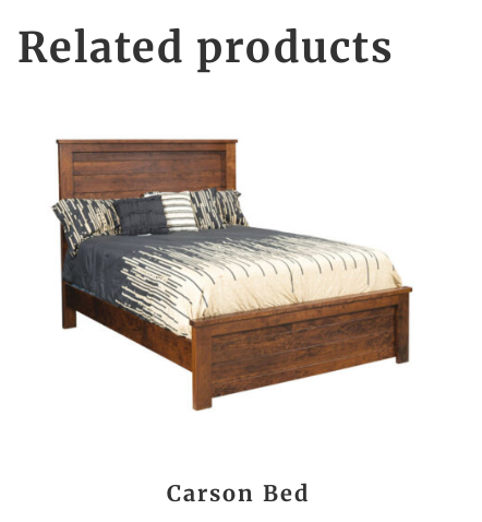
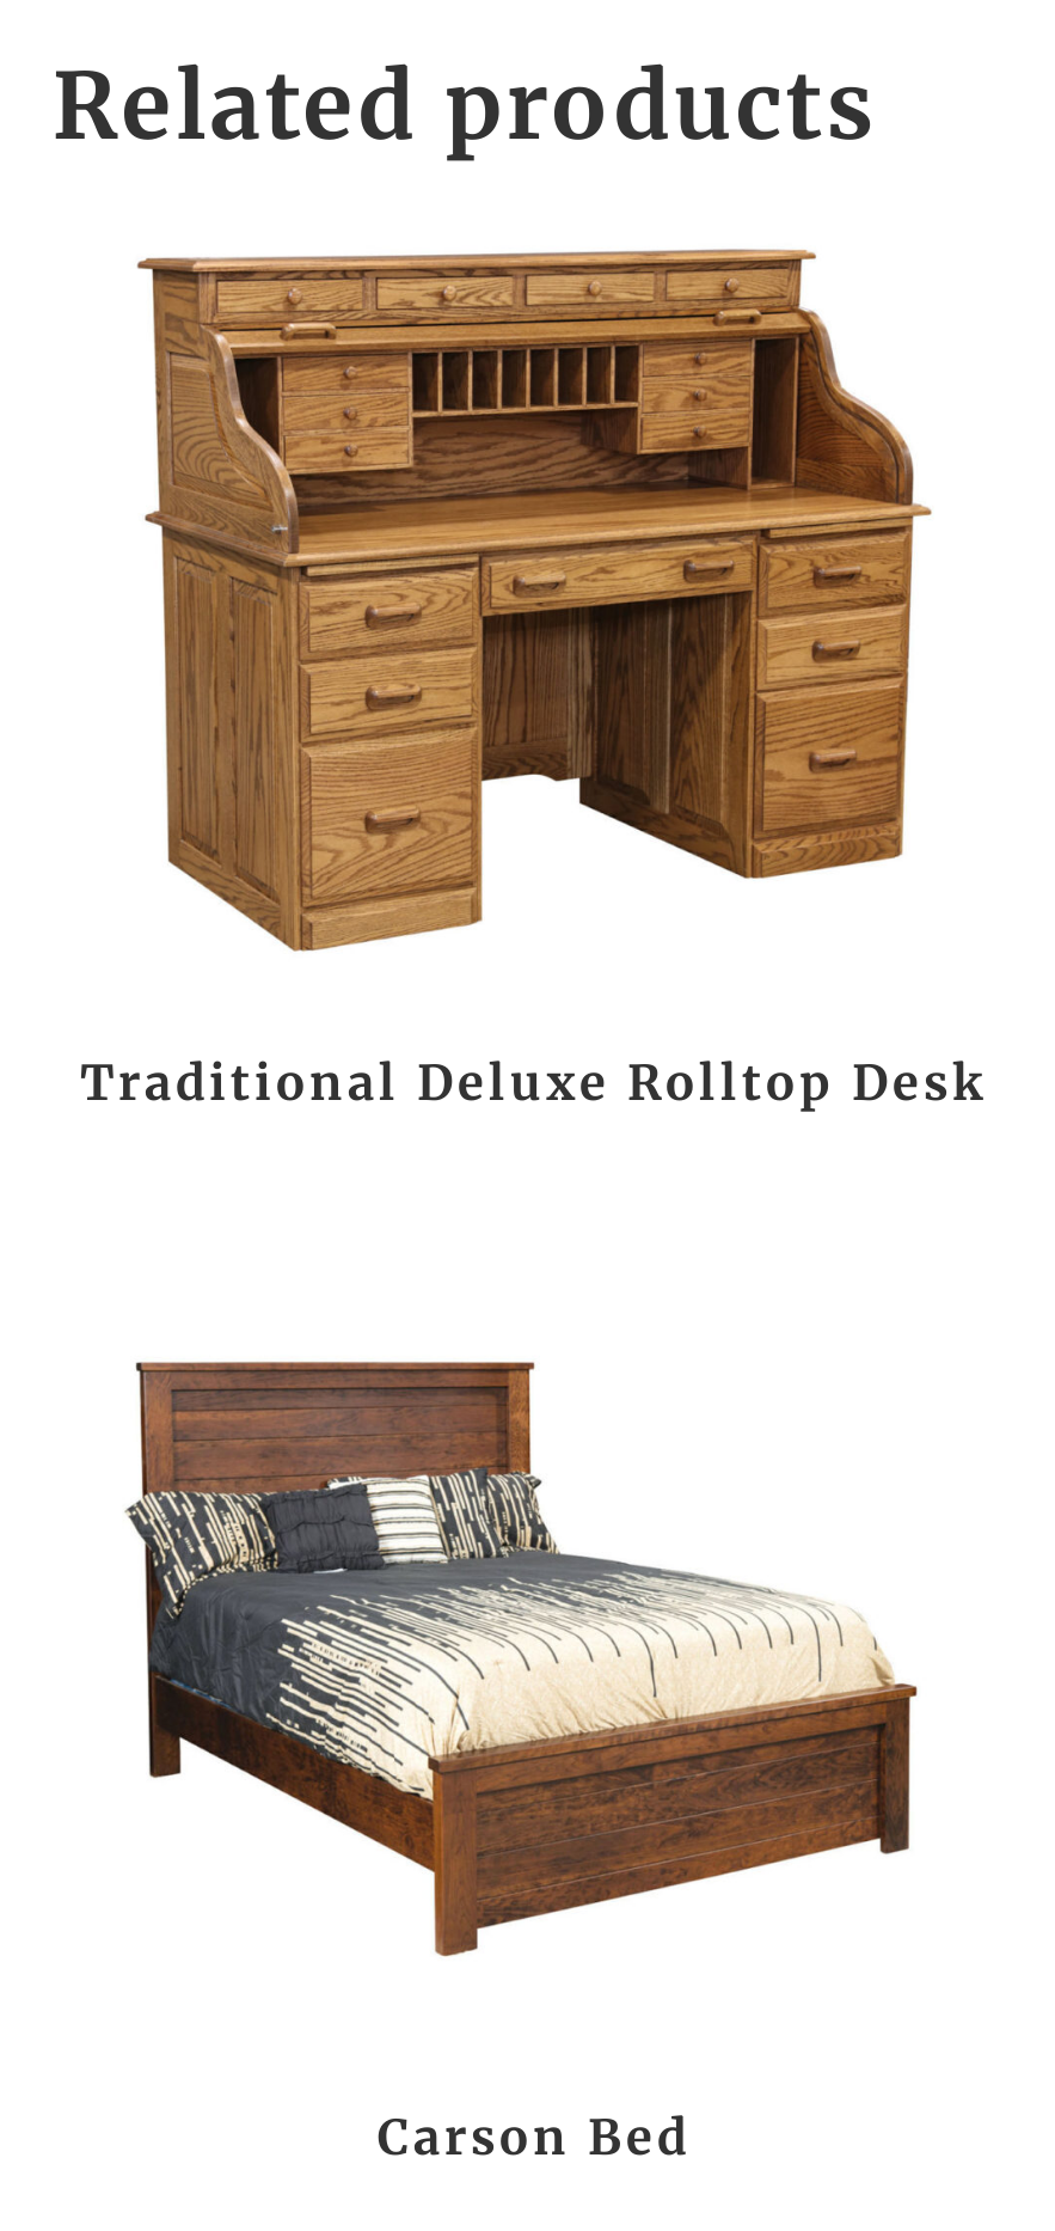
none -> [80,1052,988,1112] Traditional Deluxe Rolltop Desk
none -> [135,246,933,954] [image]

